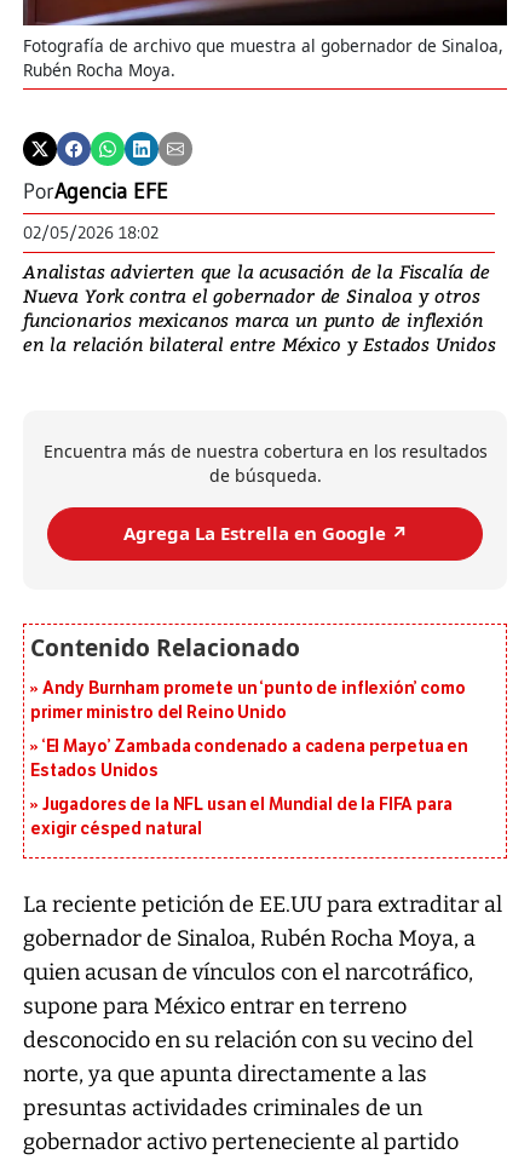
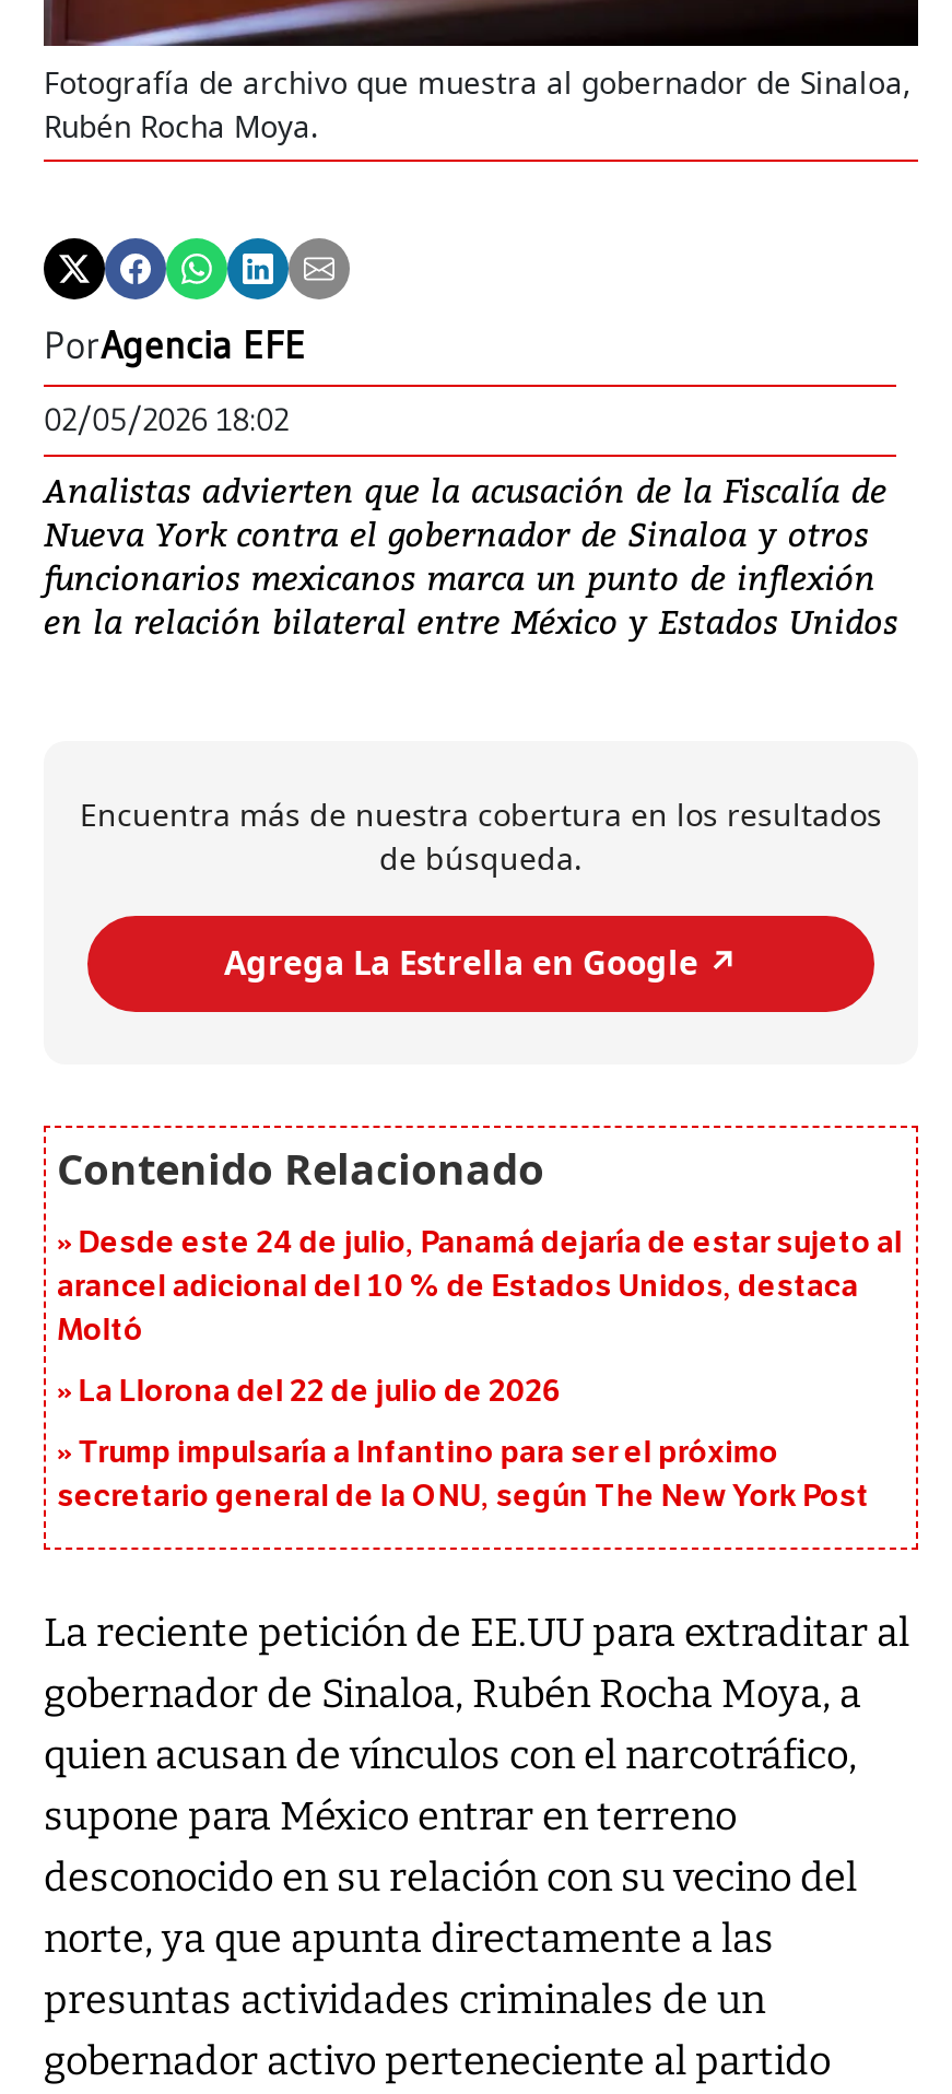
[30,677,466,722] Andy Burnham promete un ‘punto de inflexión’ como | primer ministro del Reino Unido -> [57,1223,902,1348] Desde este 24 de julio, Panamá dejaría de estar sujeto al | arancel adicional del 10 % de Estados Unidos, destaca | Moltó
[30,736,468,780] ‘El Mayo’ Zambada condenado a cadena perpetua en | Estados Unidos -> [78,1372,562,1409] La Llorona del 22 de julio de 2026
[30,794,452,839] Jugadores de la NFL usan el Mundial de la FIFA para | exigir césped natural -> [57,1433,869,1514] Trump impulsaría a Infantino para ser el próximo | secretario general de la ONU, según The New York Post

